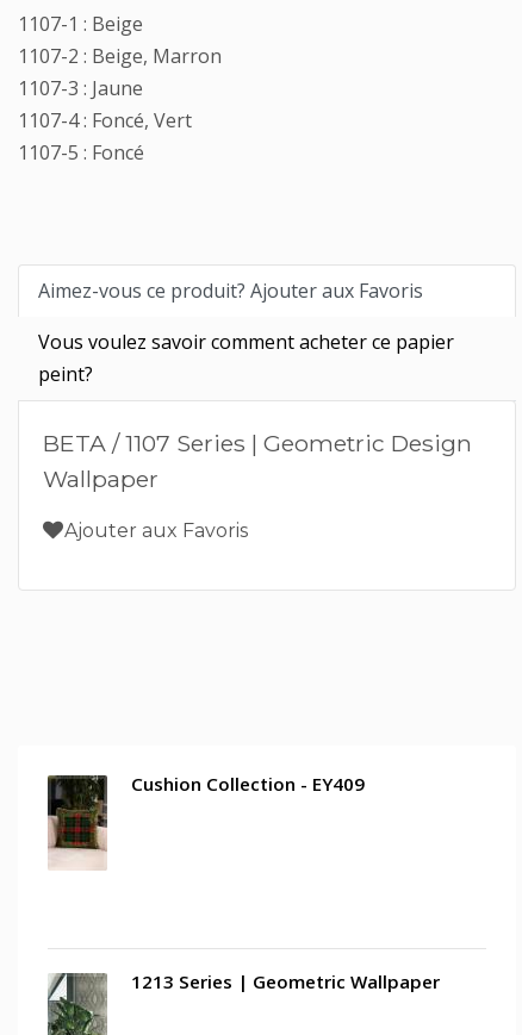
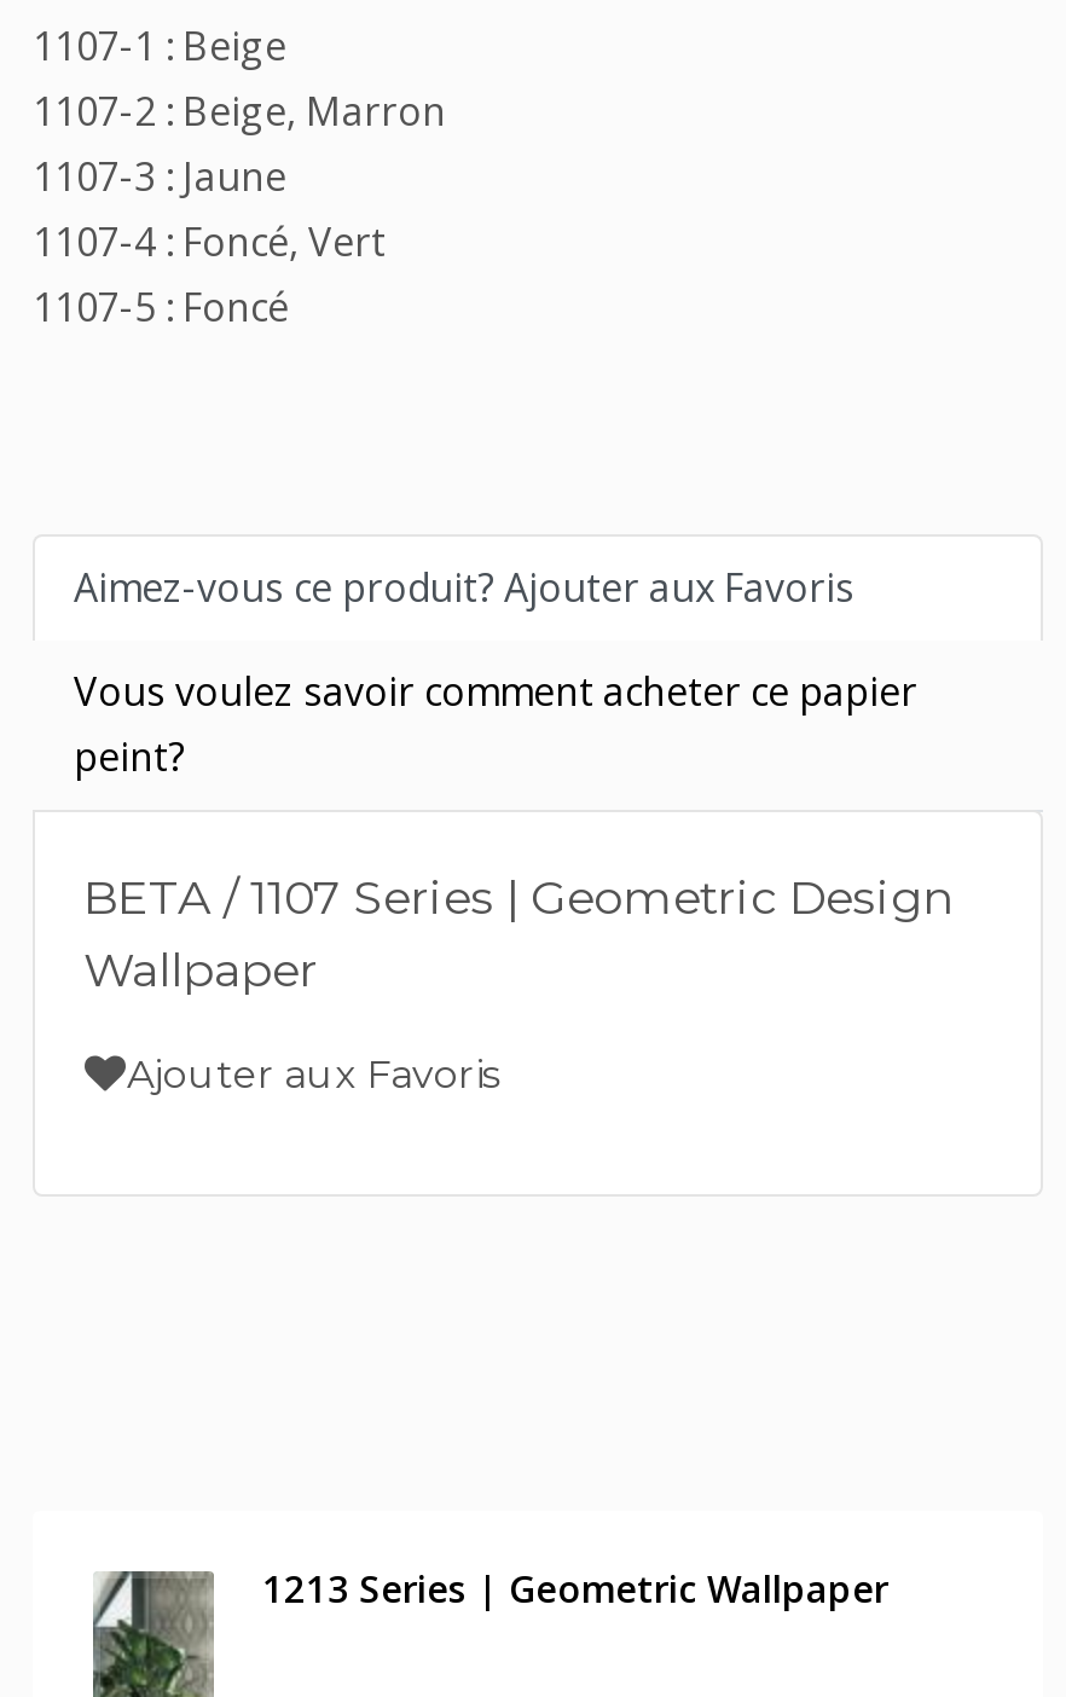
[46,772,365,871] [image] | Cushion Collection - EY409 -> none

